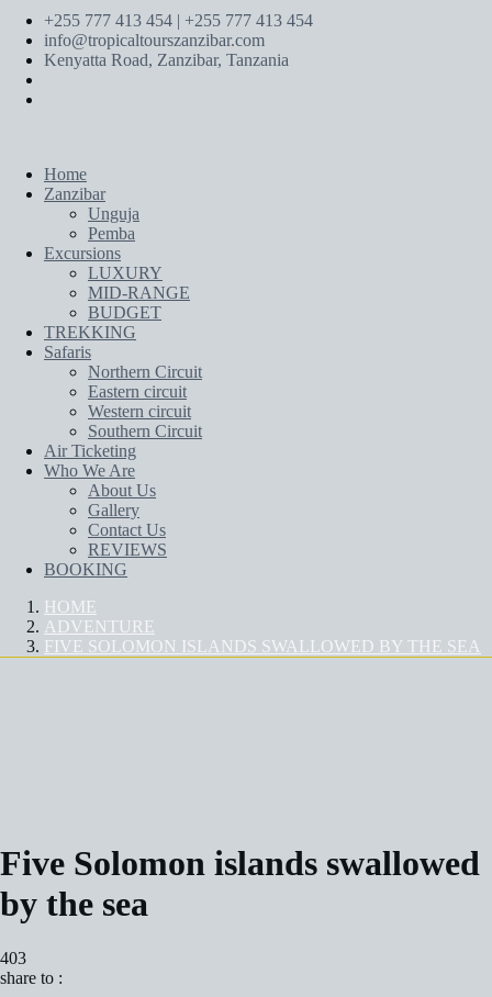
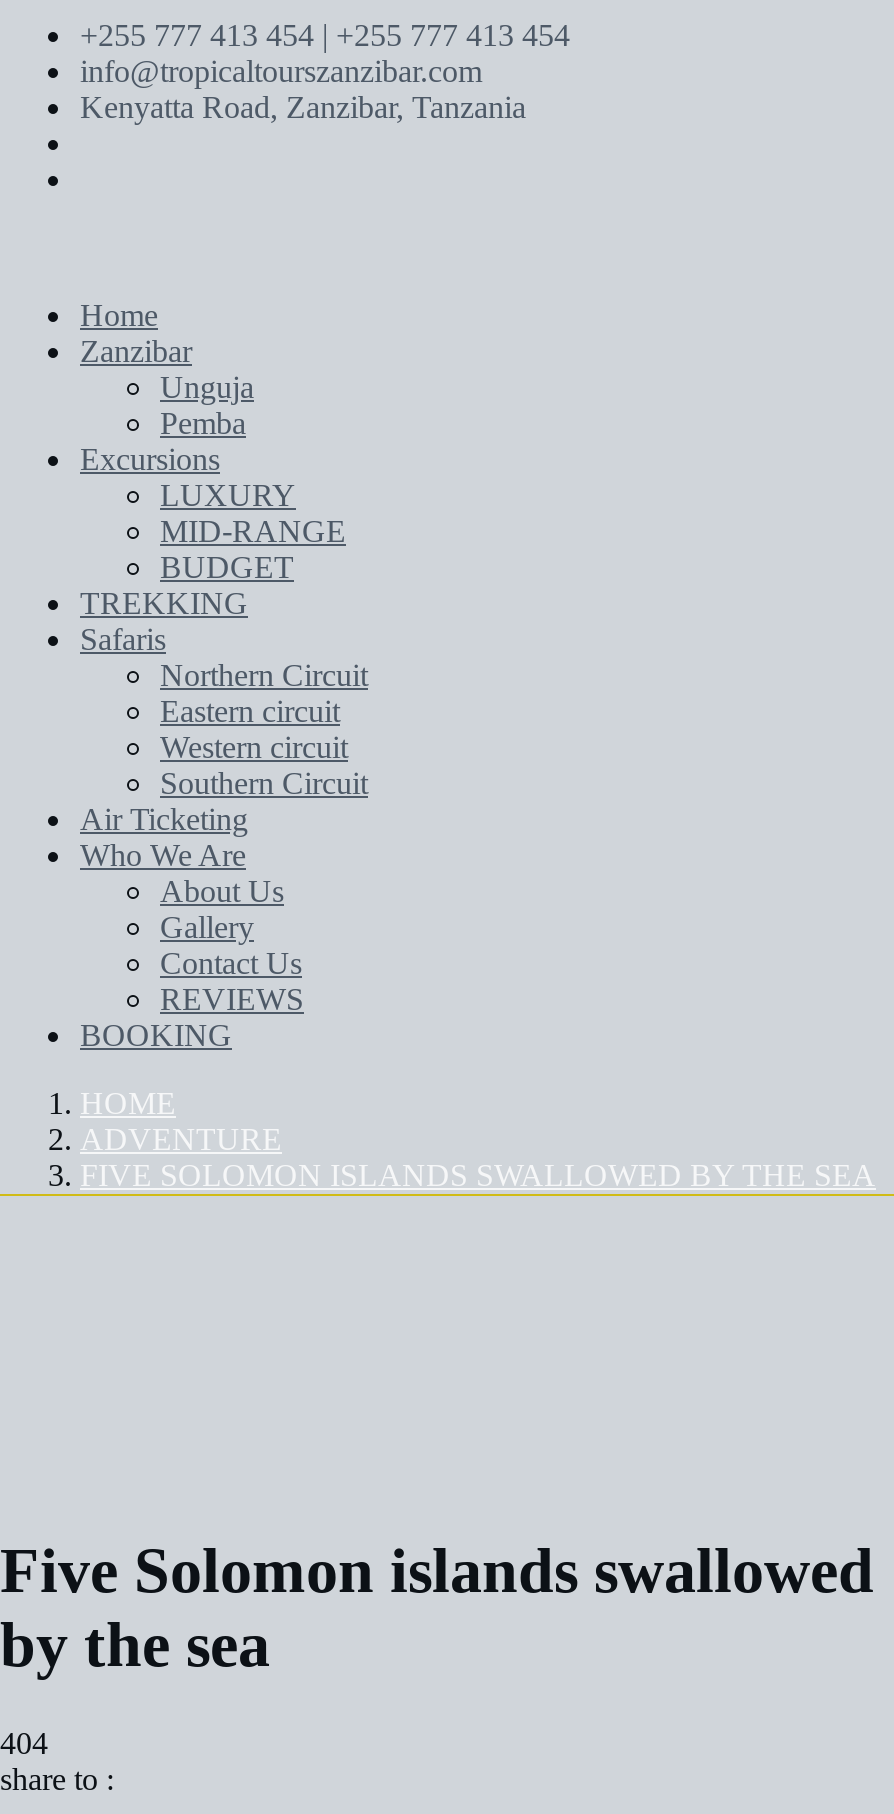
[0,948,26,967] 403 -> [0,1725,48,1759] 404

